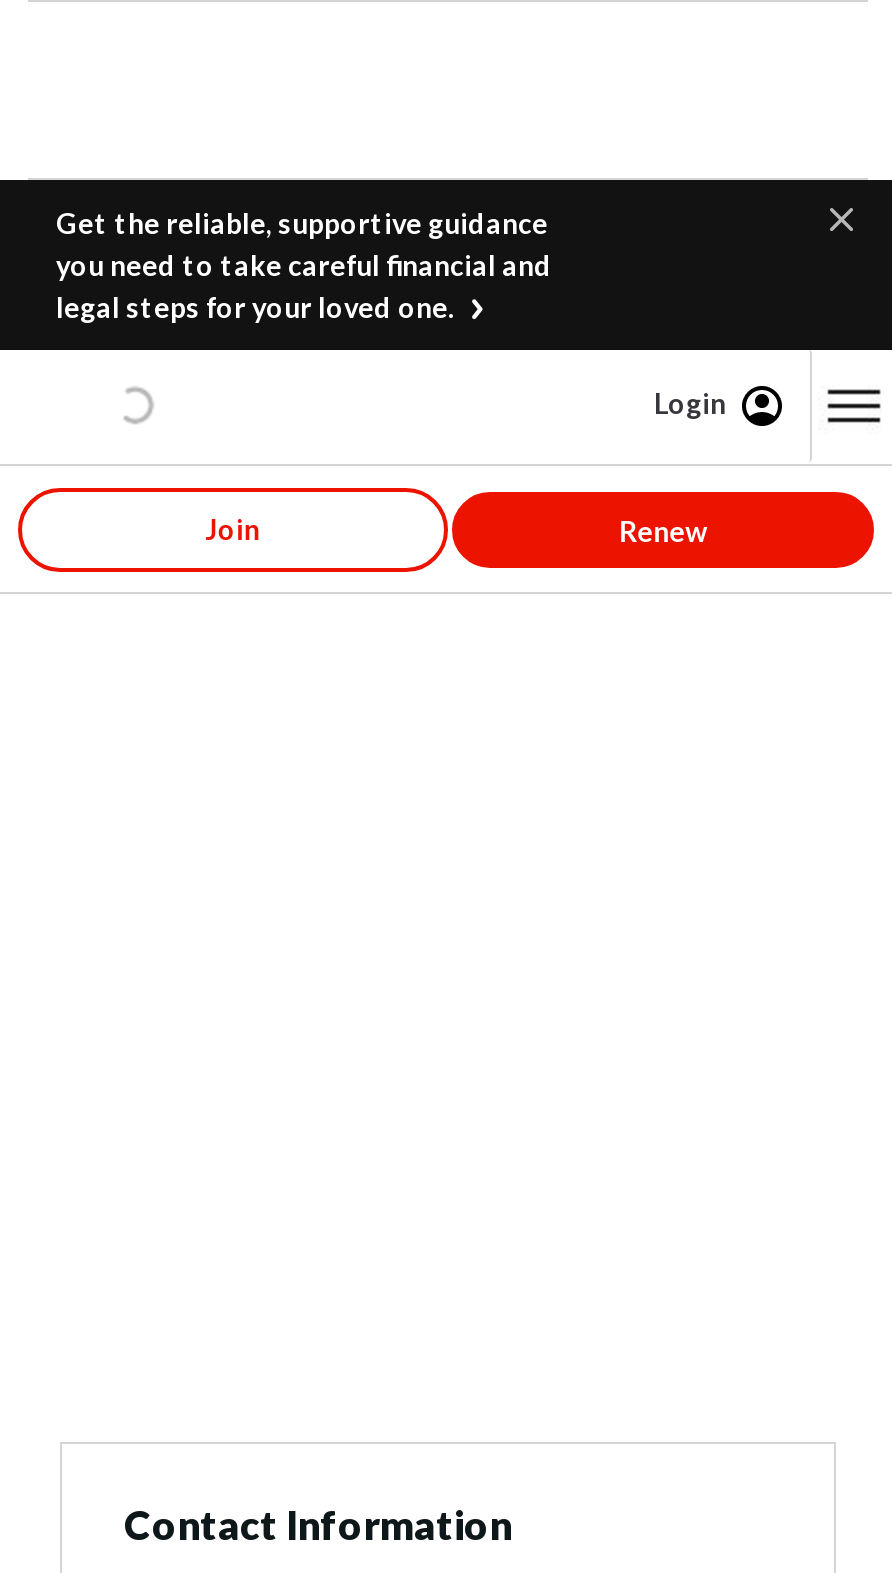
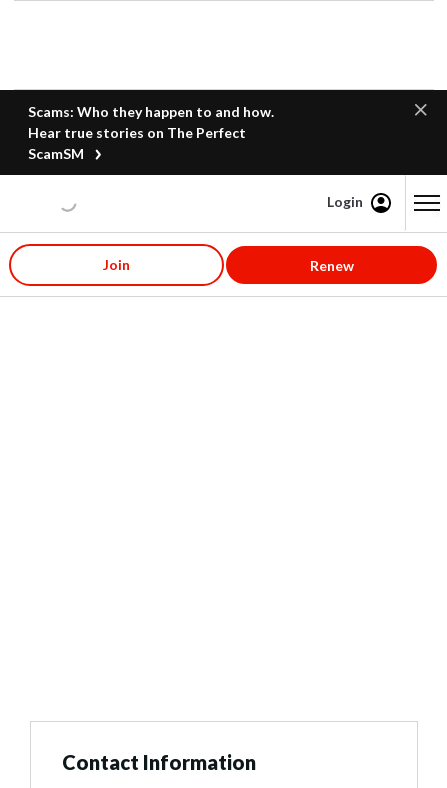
[56,206,552,324] Get the reliable, supportive guidance | you need to take careful financial and | legal steps for your loved one. -> [28,103,274,162] Scams: Who they happen to and how. | Hear true stories on The Perfect | ScamSM

